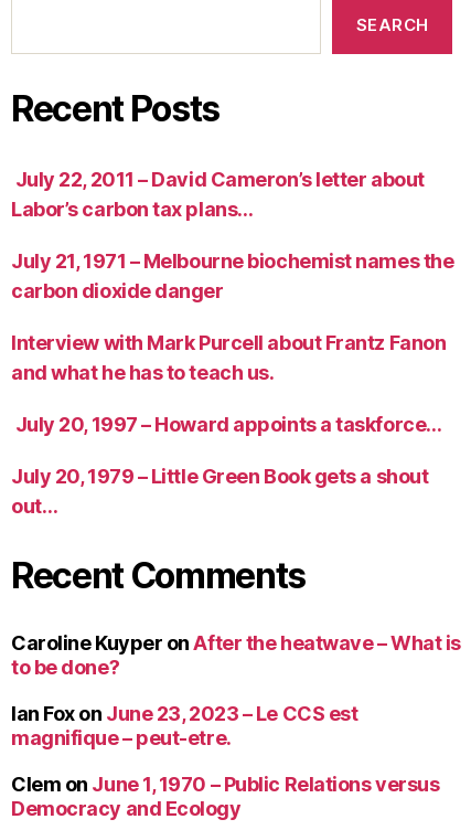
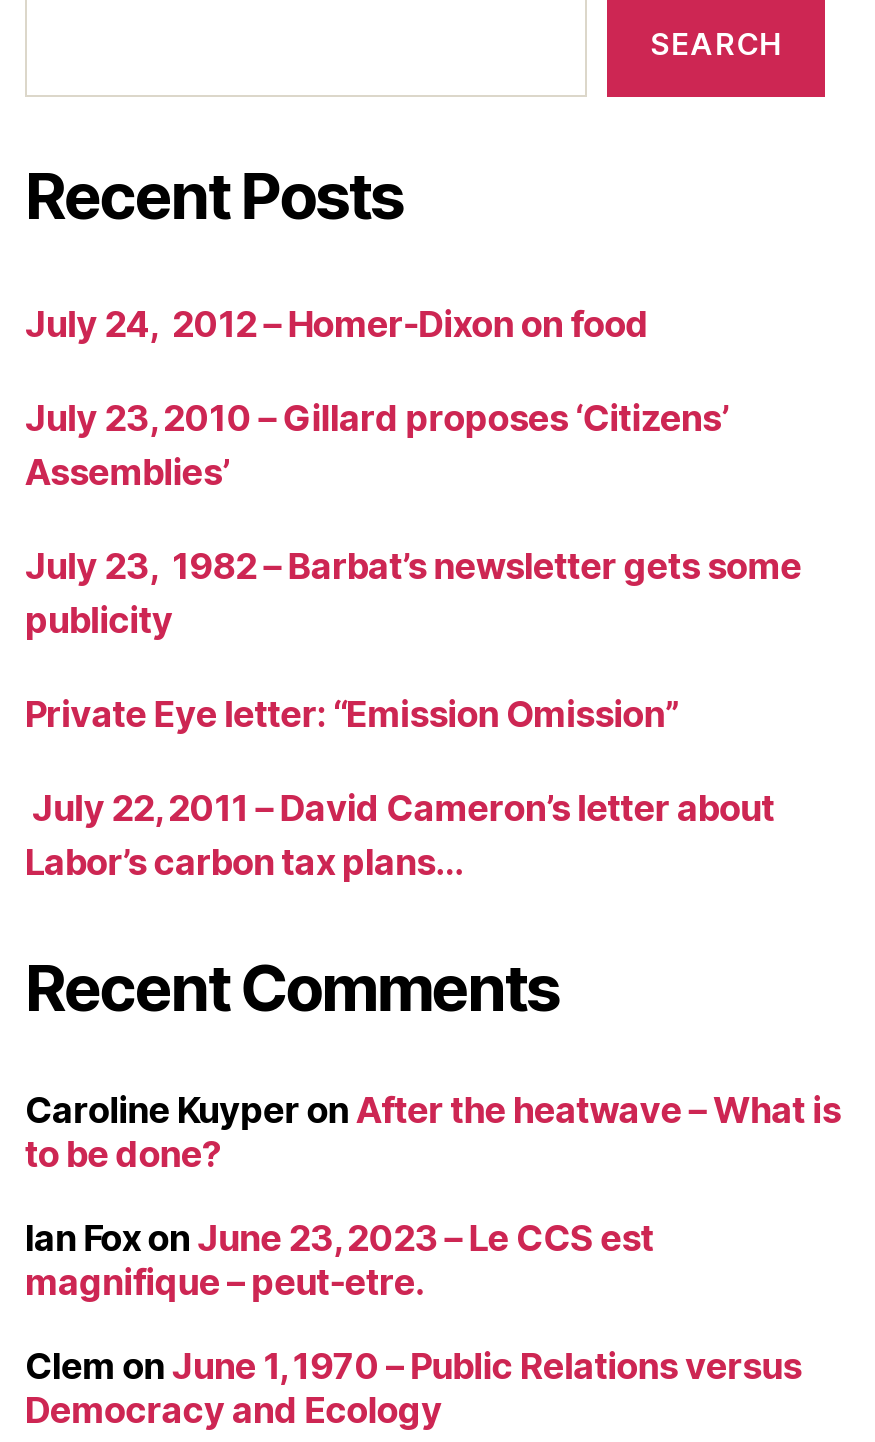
none -> [25,302,802,734] July 24, 2012 – Homer-Dixon on food | July 23, 2010 – Gillard proposes ‘Citizens’ | Assemblies’ | July 23, 1982 – Barbat’s newsletter gets some | publicity | Private Eye letter: “Emission Omission”
moved [11,167,424,220] -> [25,786,775,882]: July 22, 2011 – David Cameron’s letter about | Labor’s carbon tax plans…
[11,249,454,517] July 21, 1971 – Melbourne biochemist names the | carbon dioxide danger | Interview with Mark Purcell about Frantz Fanon | and what he has to teach us. | July 20, 1997 – Howard appoints a taskforce… | July 20, 1979 – Little Green Book gets a shout | out… -> none

